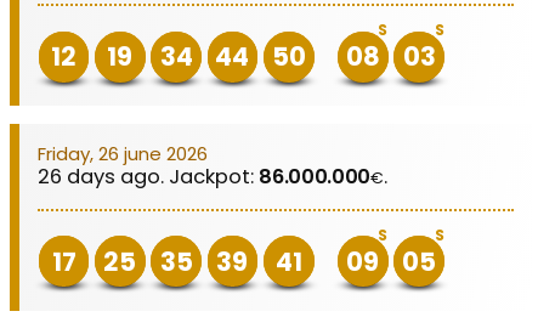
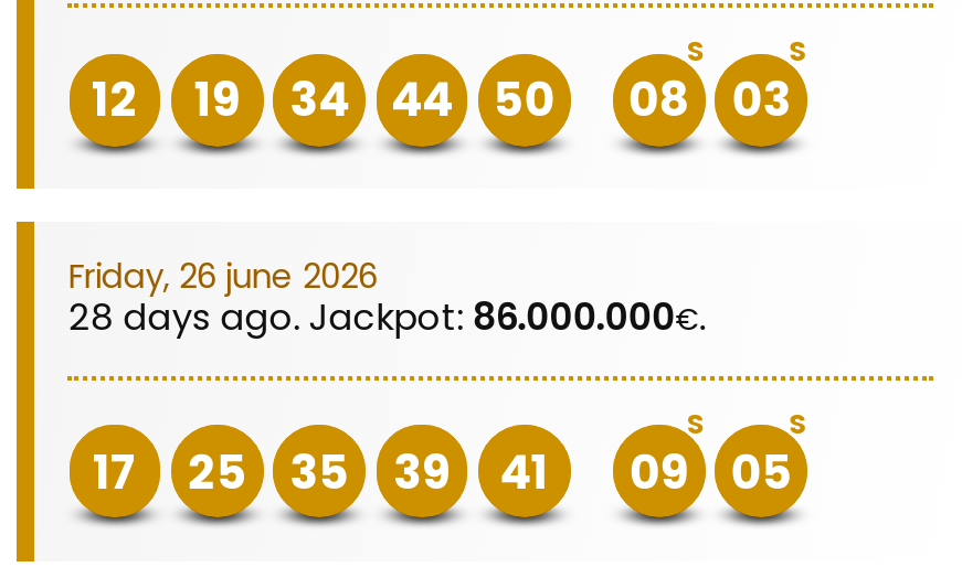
[38,163,388,191] 26 days ago. Jackpot: 86.000.000€. -> [68,293,706,343] 28 days ago. Jackpot: 86.000.000€.

